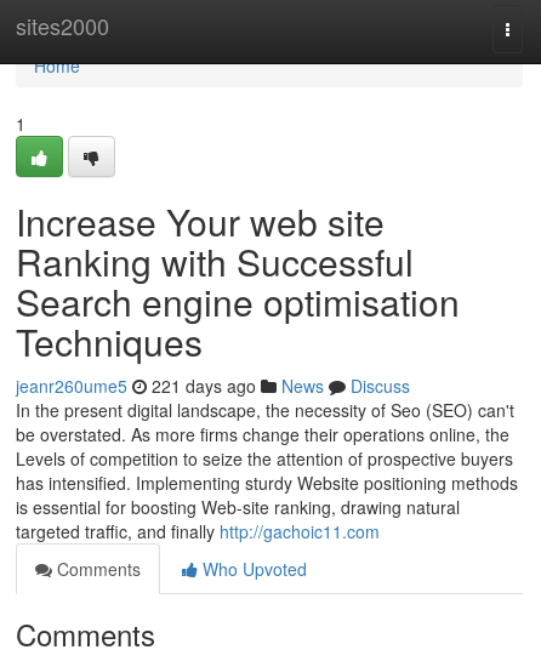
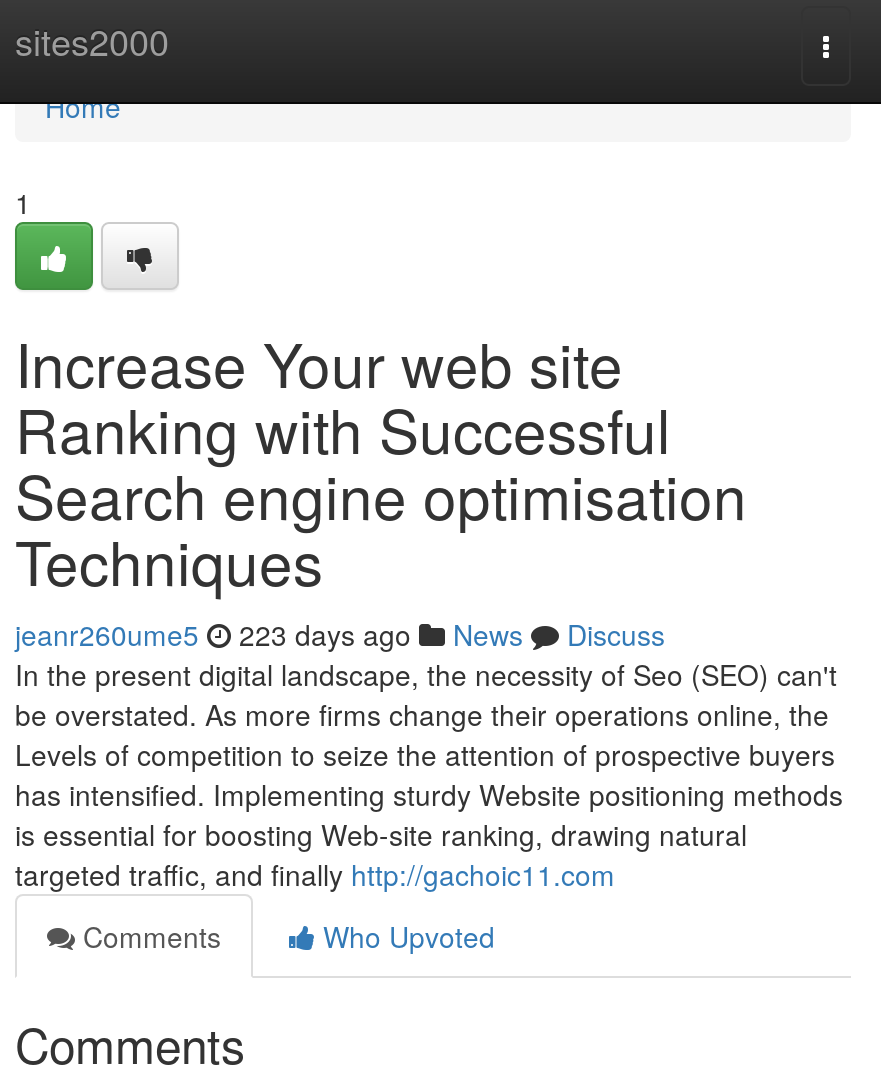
[16,374,410,398] jeanr260ume5 221 days ago News Discuss -> [15,614,665,654] jeanr260ume5 223 days ago News Discuss

